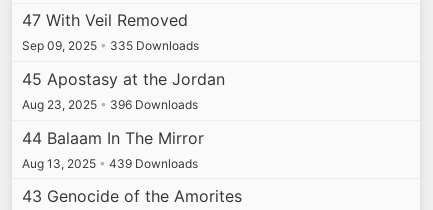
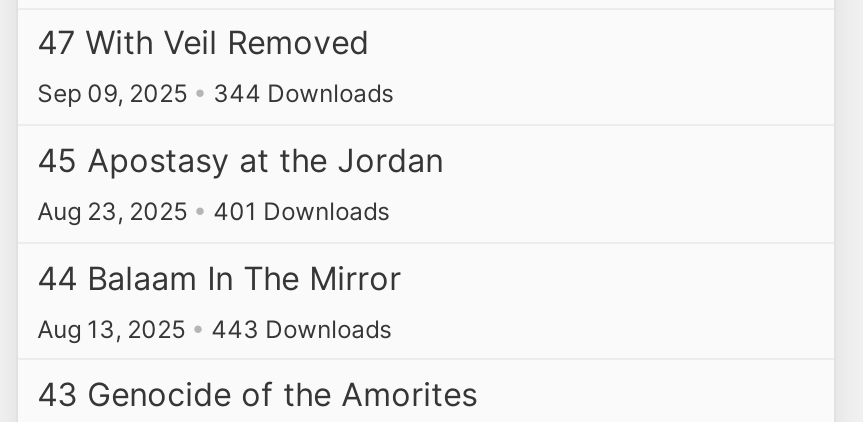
[22,38,199,53] Sep 09, 2025 • 335 Downloads -> [37,79,393,109] Sep 09, 2025 • 344 Downloads
[22,97,198,112] Aug 23, 2025 • 396 Downloads -> [37,196,389,226] Aug 23, 2025 • 401 Downloads
[22,156,198,171] Aug 13, 2025 • 439 Downloads -> [37,313,391,343] Aug 13, 2025 • 443 Downloads

